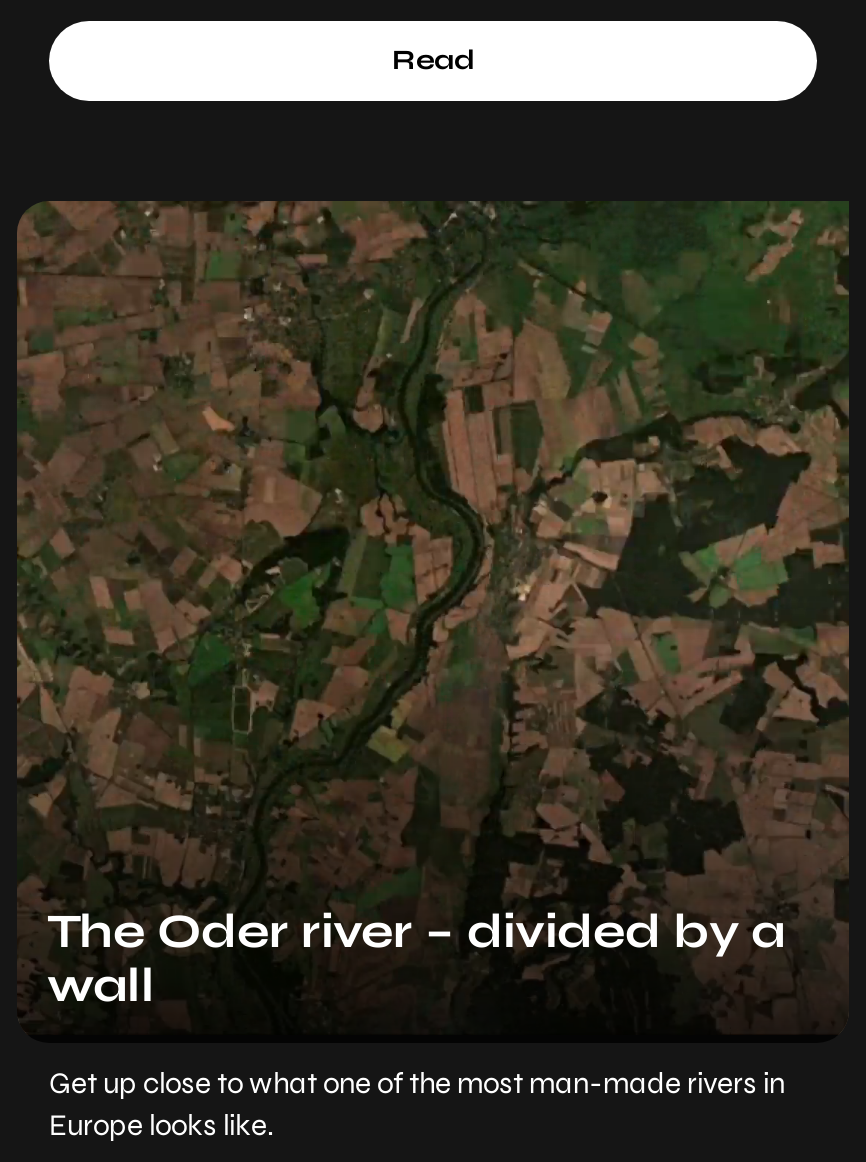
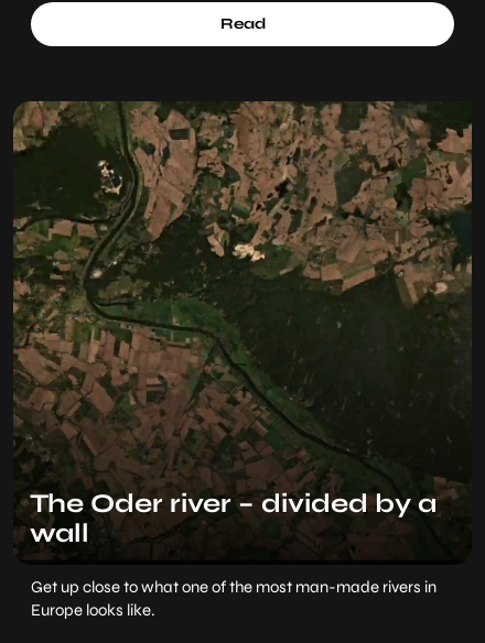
[17,201,849,997] [image] -> [13,101,473,534] [image]

